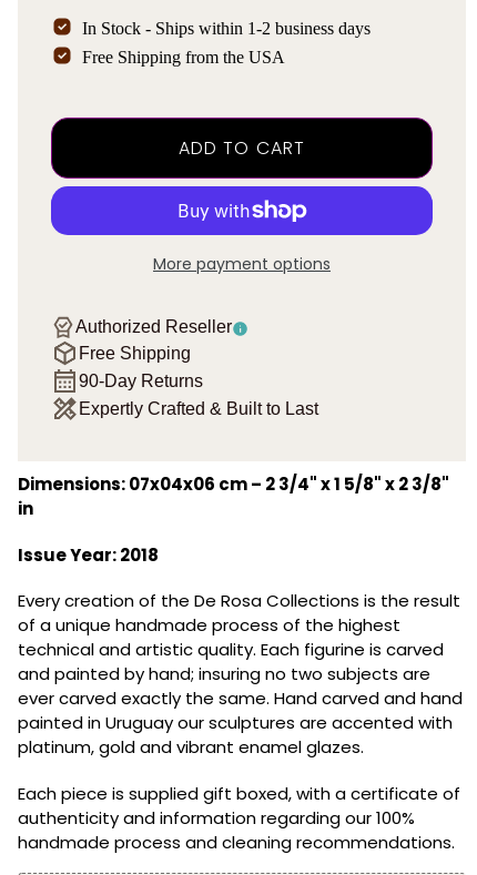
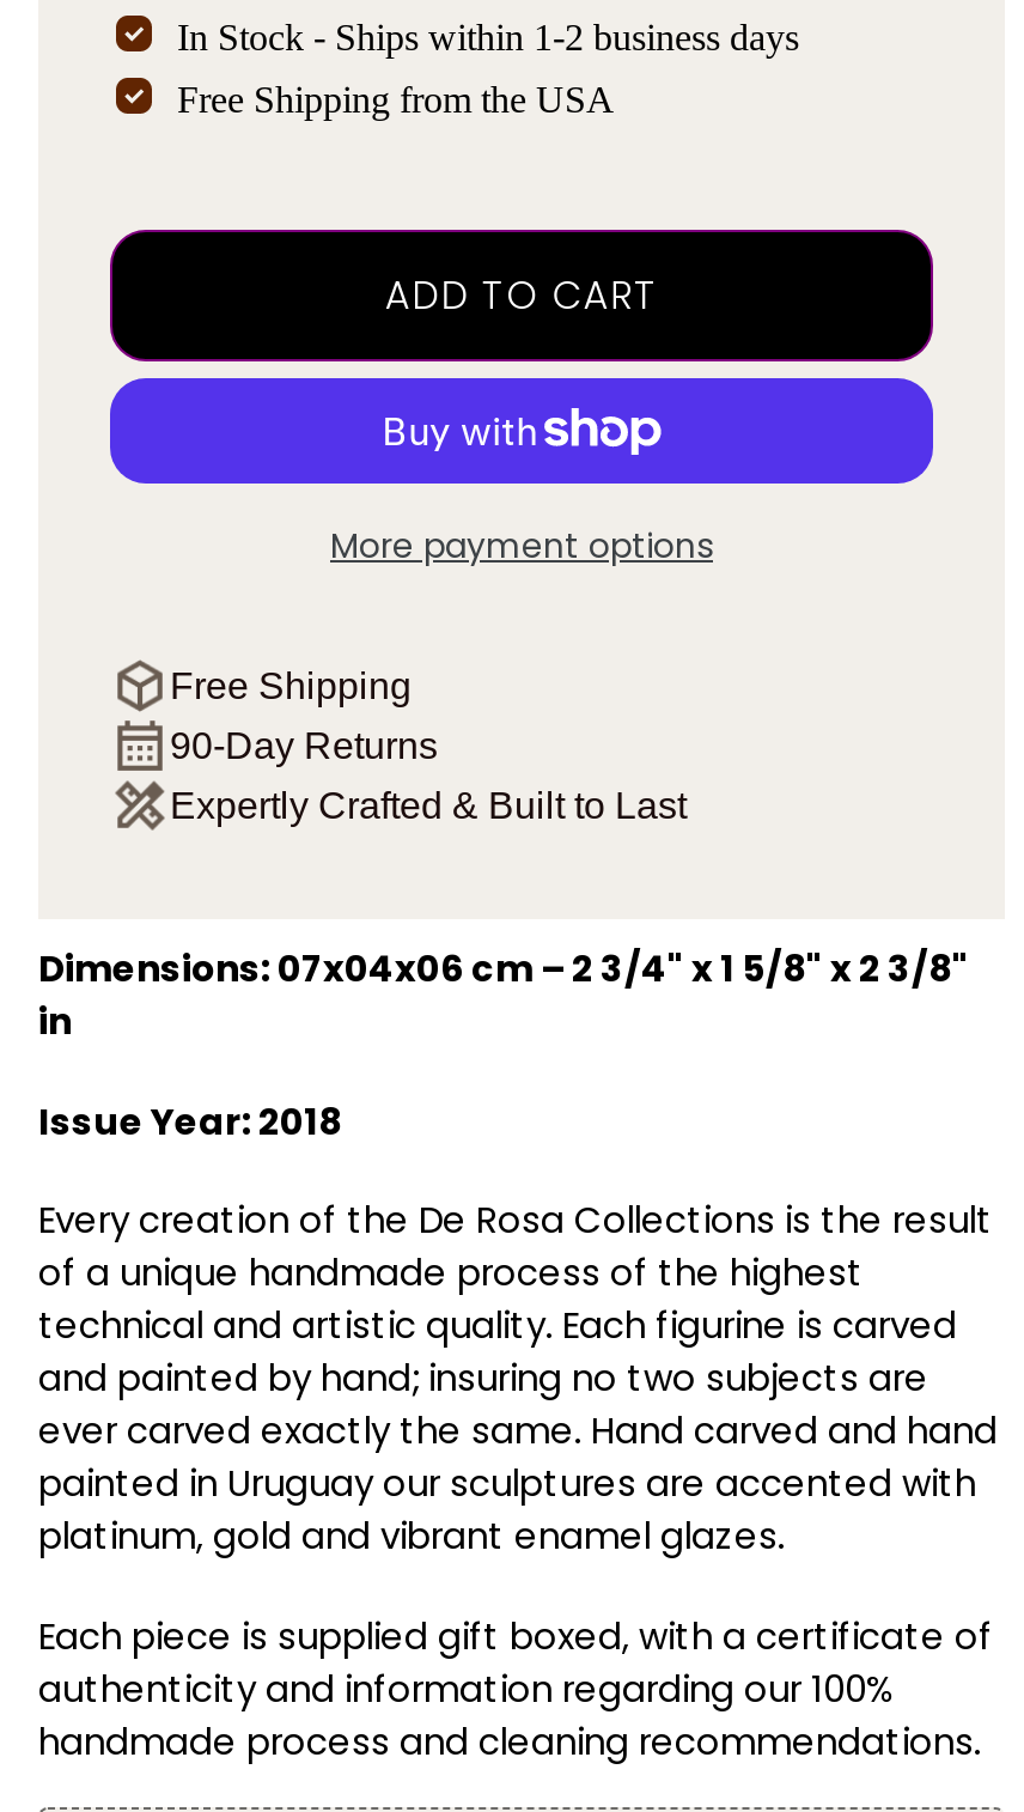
[75,318,232,336] Authorized Reseller -> none

